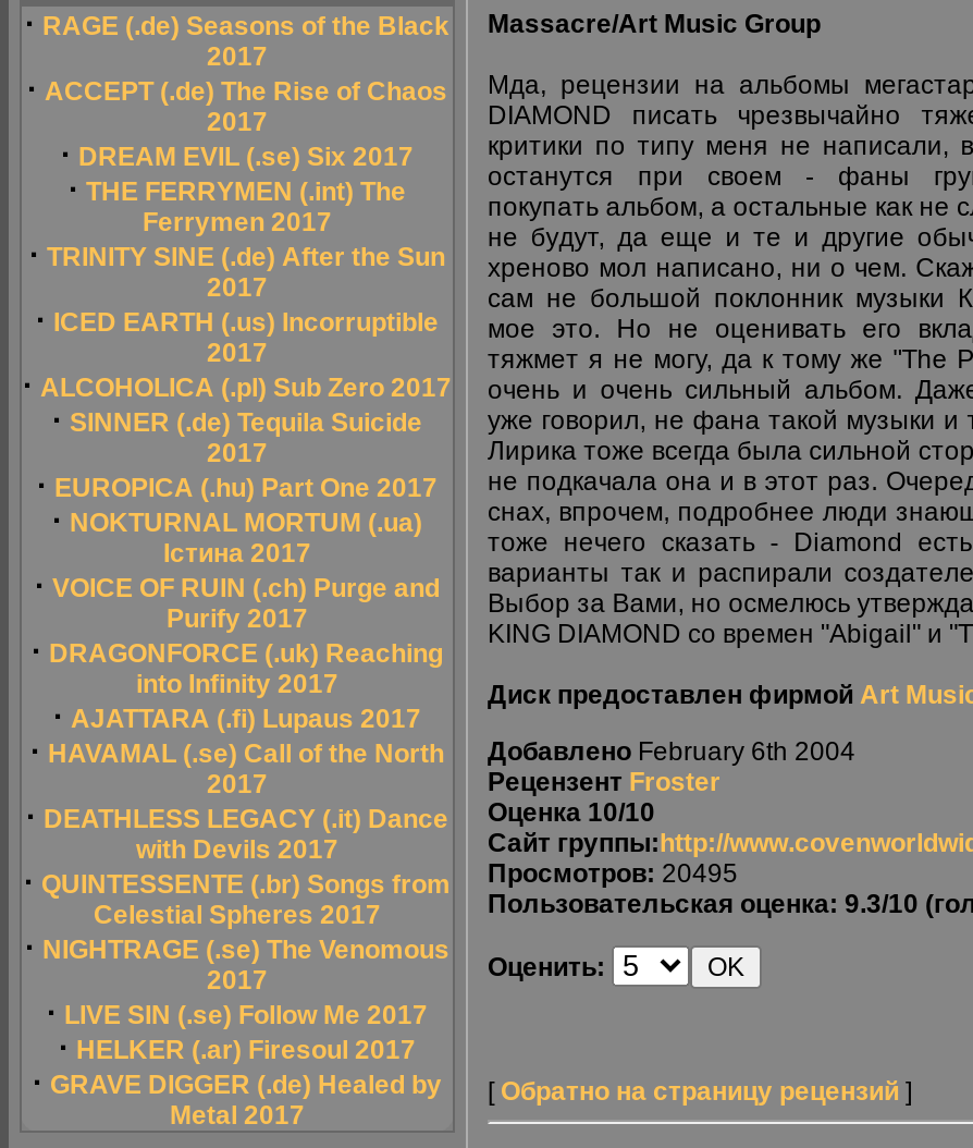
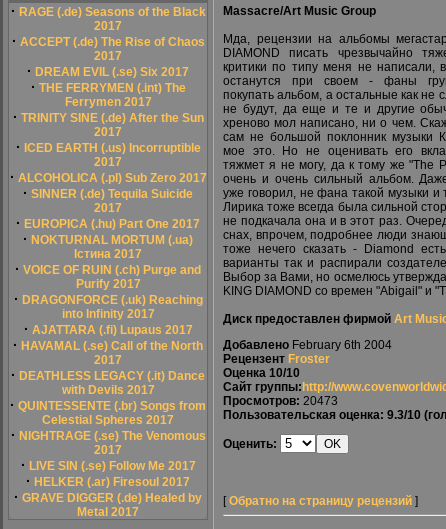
[24,858,738,900] · QUINTESSENTE (.br) Songs from Просмотров: 20495 -> [10,394,338,413] · QUINTESSENTE (.br) Songs from Просмотров: 20473

